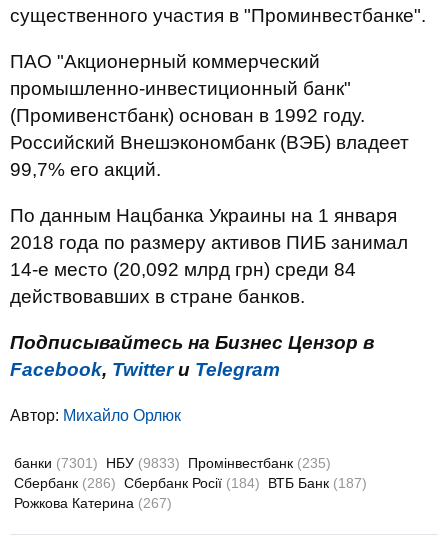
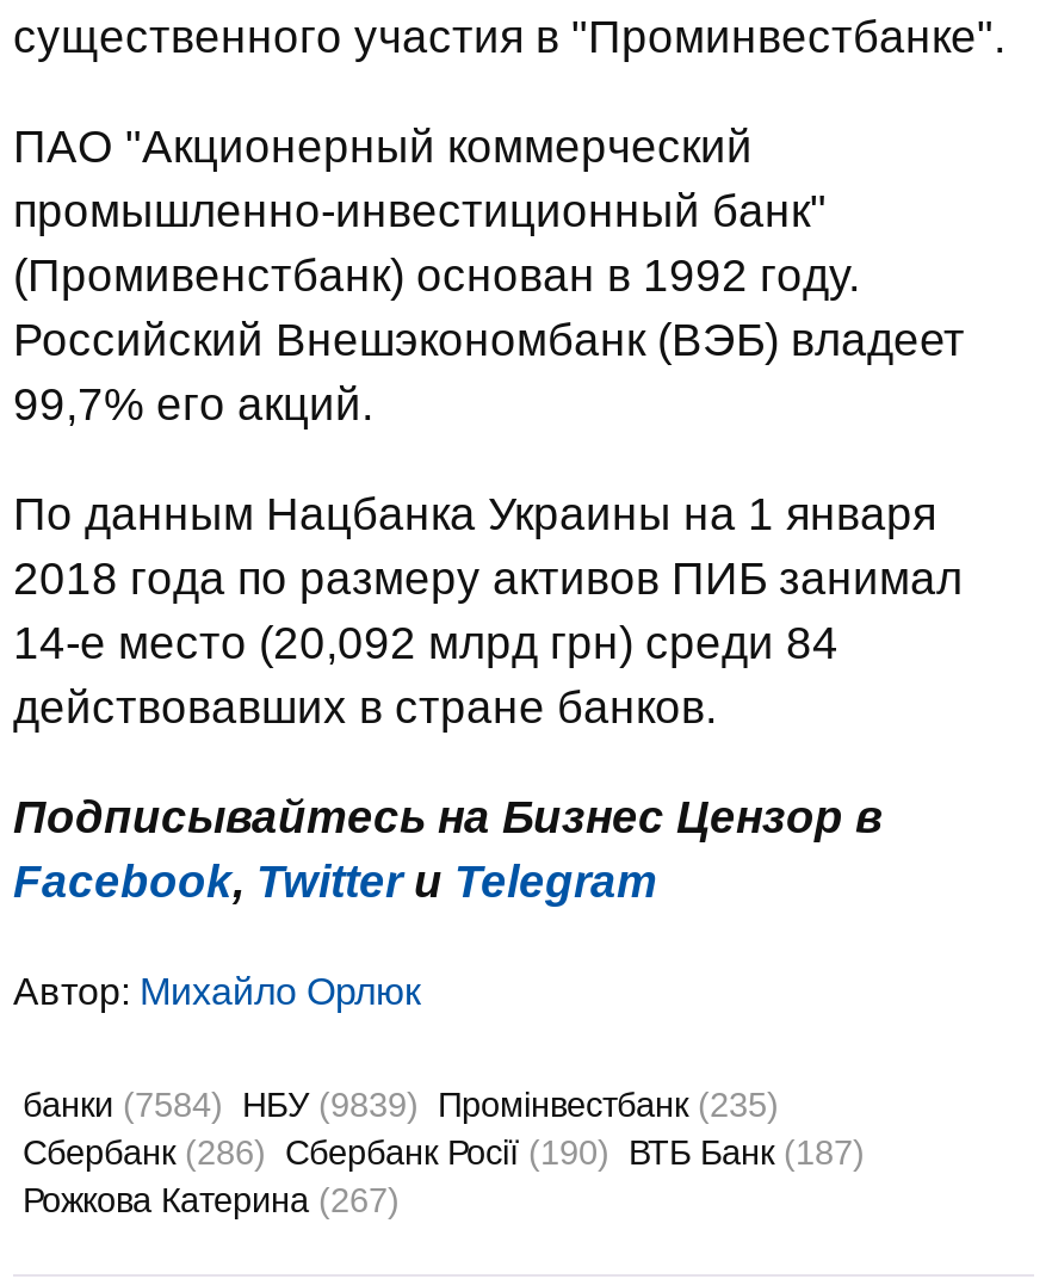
[14,455,331,471] банки (7301) НБУ (9833) Промінвестбанк (235) -> [23,1086,779,1124] банки (7584) НБУ (9839) Промінвестбанк (235)
[14,475,367,491] Сбербанк (286) Сбербанк Росії (184) ВТБ Банк (187) -> [23,1133,865,1172] Сбербанк (286) Сбербанк Росії (190) ВТБ Банк (187)

